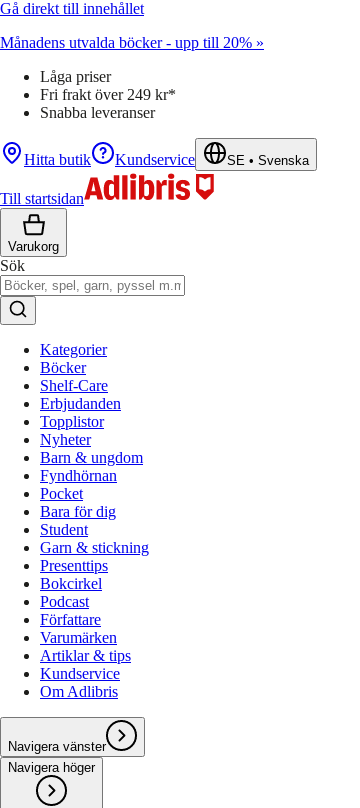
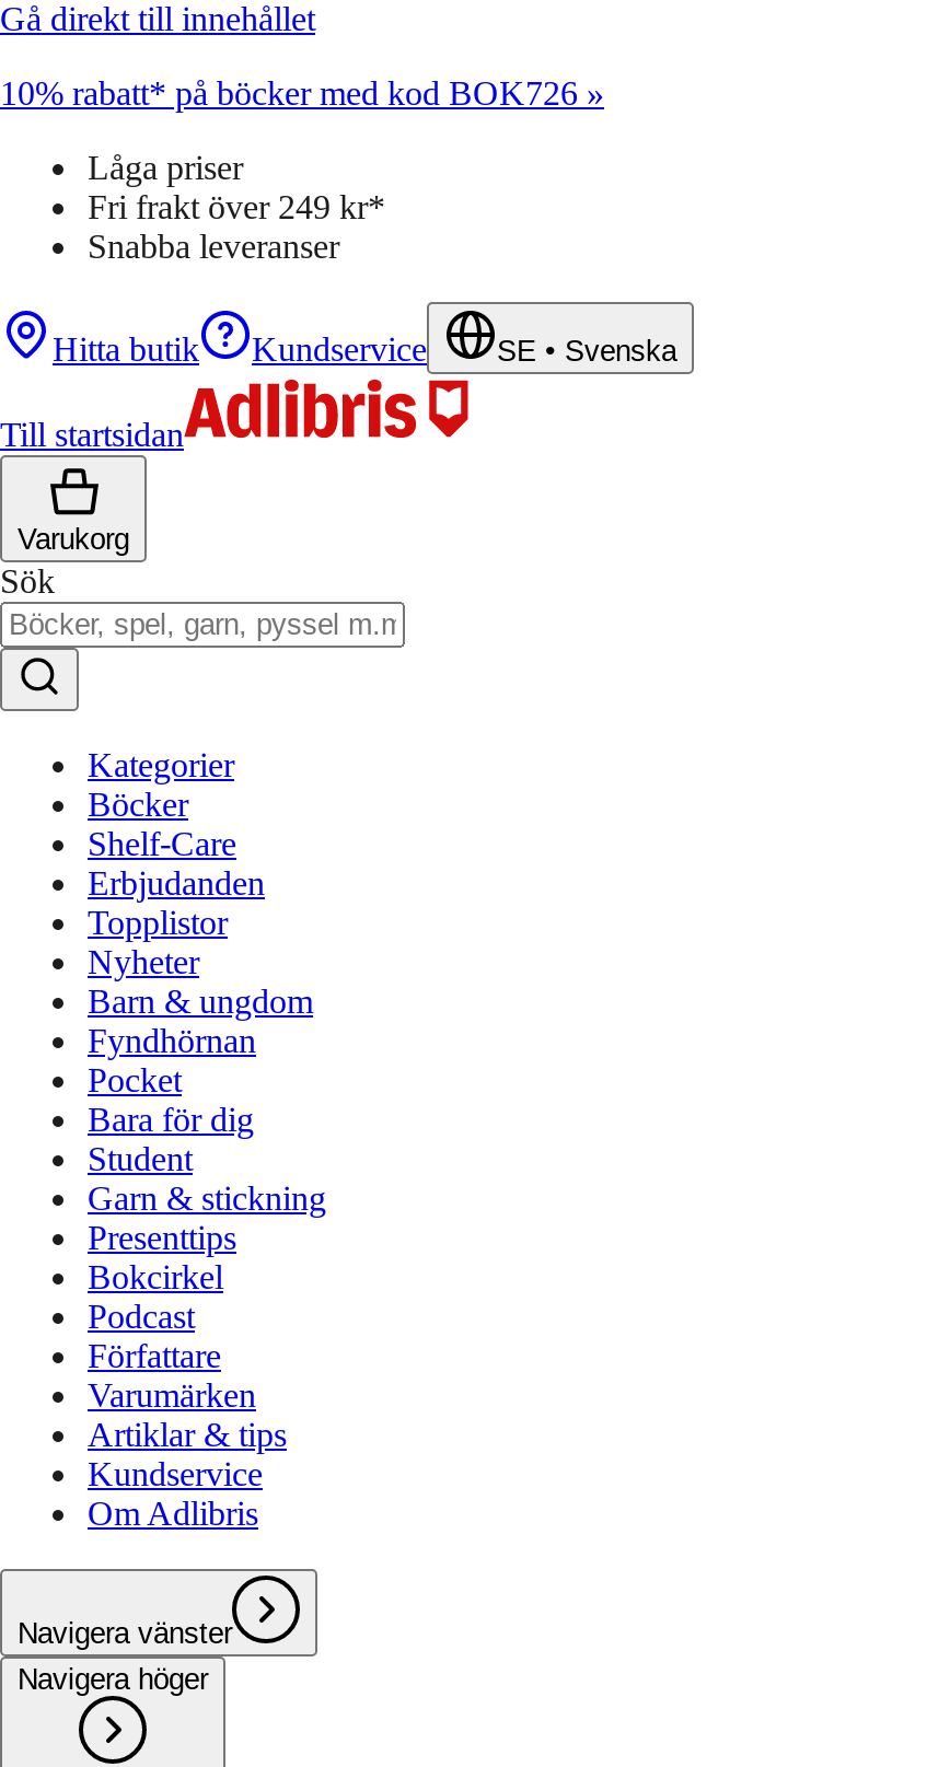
[0,34,264,51] Månadens utvalda böcker - upp till 20% » -> [0,74,604,112] 10% rabatt* på böcker med kod BOK726 »

